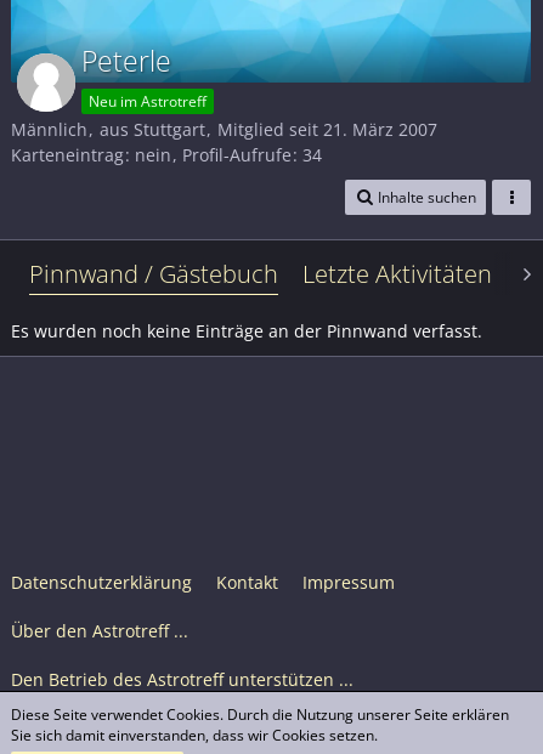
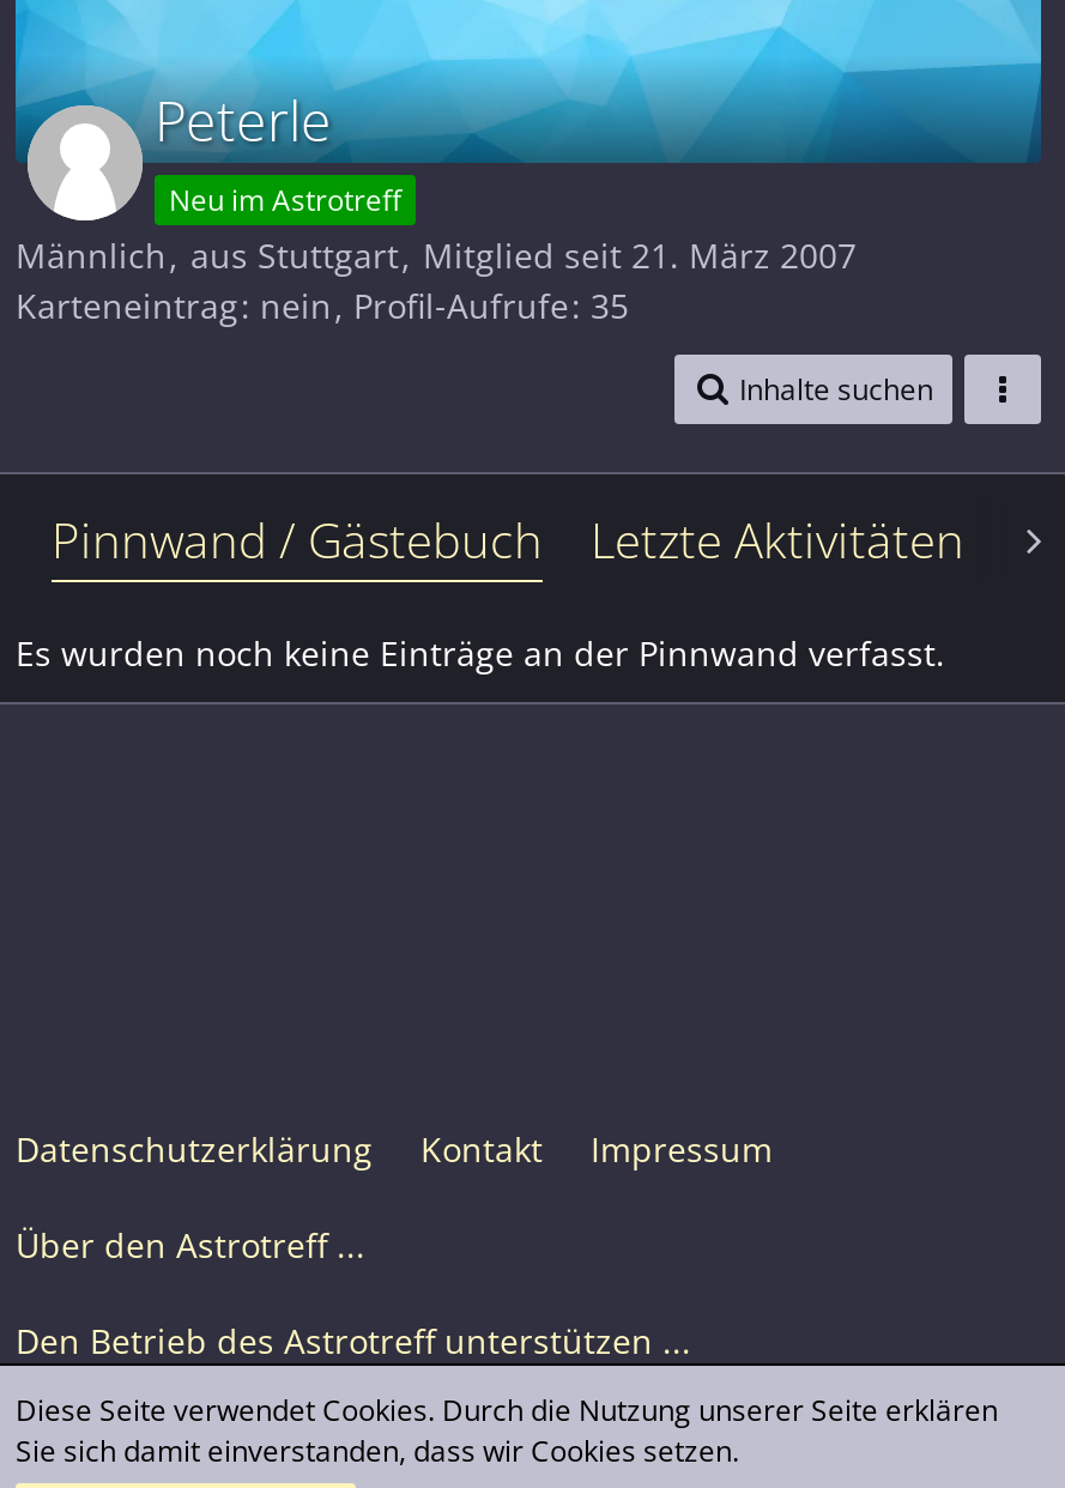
[11,144,322,167] Karteneintrag nein Profil-Aufrufe 34 -> [16,283,629,329] Karteneintrag nein Profil-Aufrufe 35

